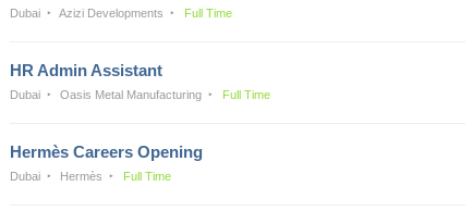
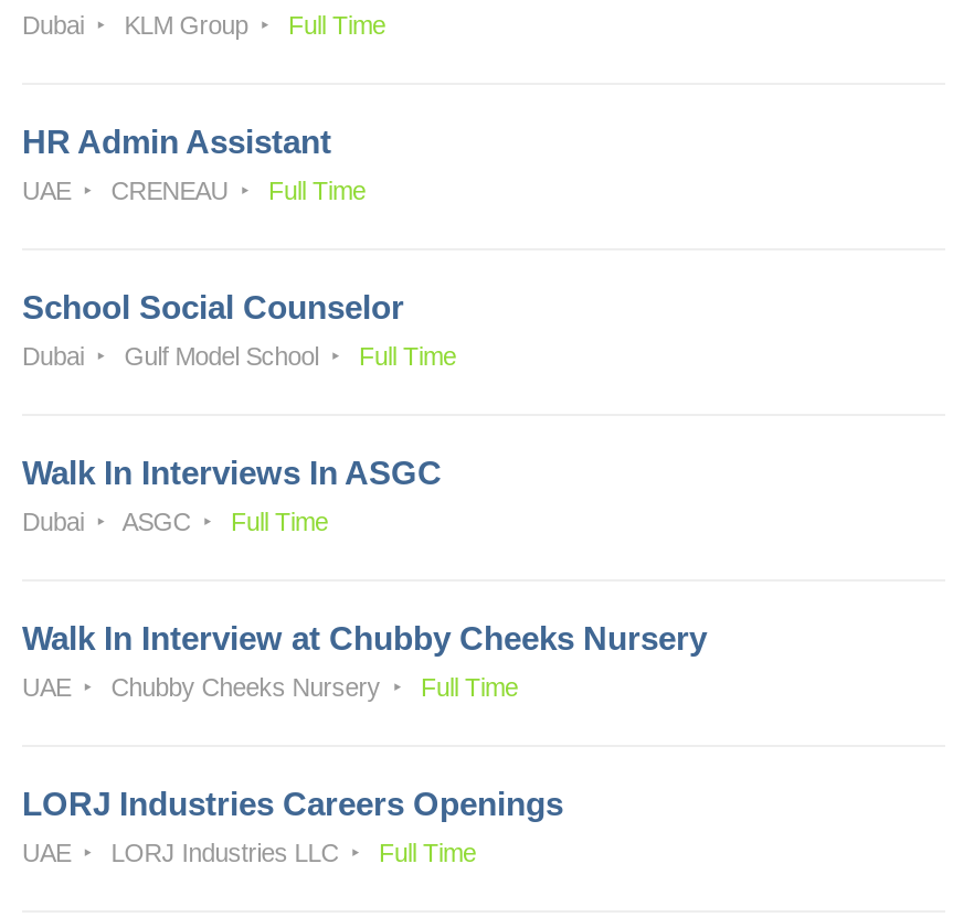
[59,6,164,19] Azizi Developments -> [124,11,248,38] KLM Group
none -> [22,177,404,324] UAE | CRENEAU | Full Time | School Social Counselor
[60,88,202,101] Oasis Metal Manufacturing -> [124,342,318,369] Gulf Model School
[10,142,203,160] Hermès Careers Opening -> [22,452,442,490] Walk In Interviews In ASGC
[60,169,103,182] Hermès -> [22,508,707,865] ASGC | Full Time | Walk In Interview at Chubby Cheeks Nursery | UAE | Chubby Cheeks Nursery | Full Time | LORJ Industries Careers Openings | UAE | LORJ Industries LLC

